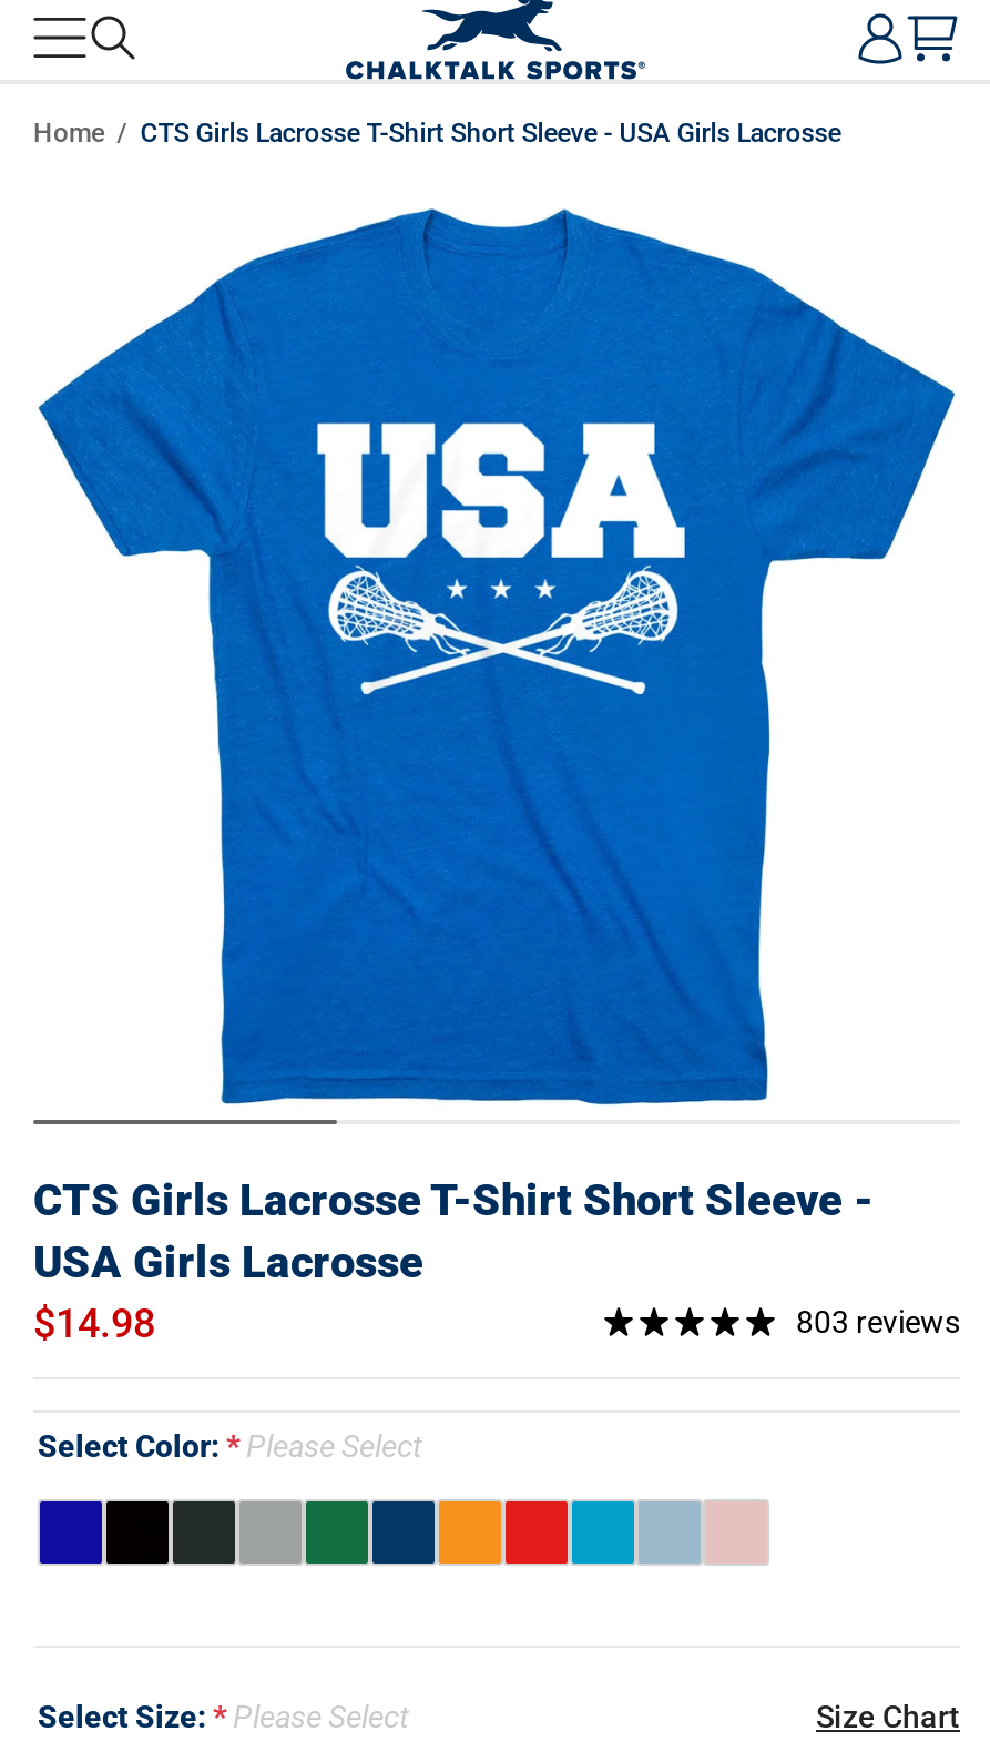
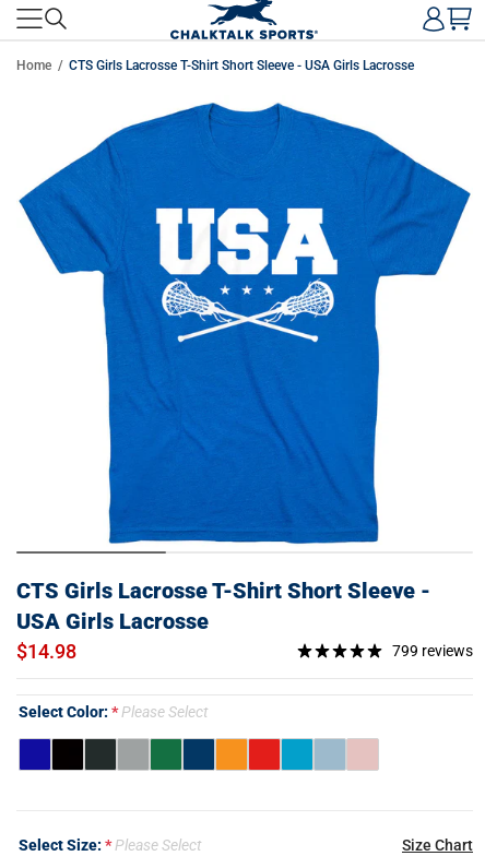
[796,1303,960,1339] 803 reviews -> [392,642,473,659] 799 reviews

